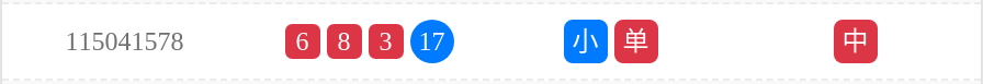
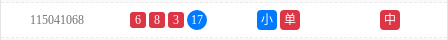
[65,26,184,57] 115041578 -> [30,13,84,27] 115041068

